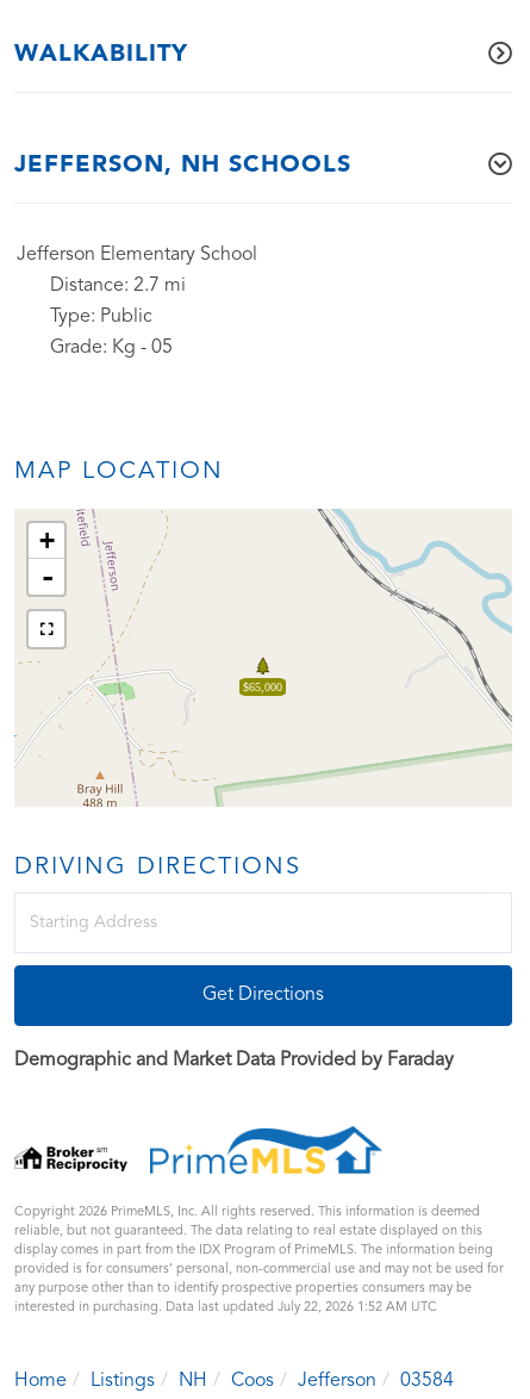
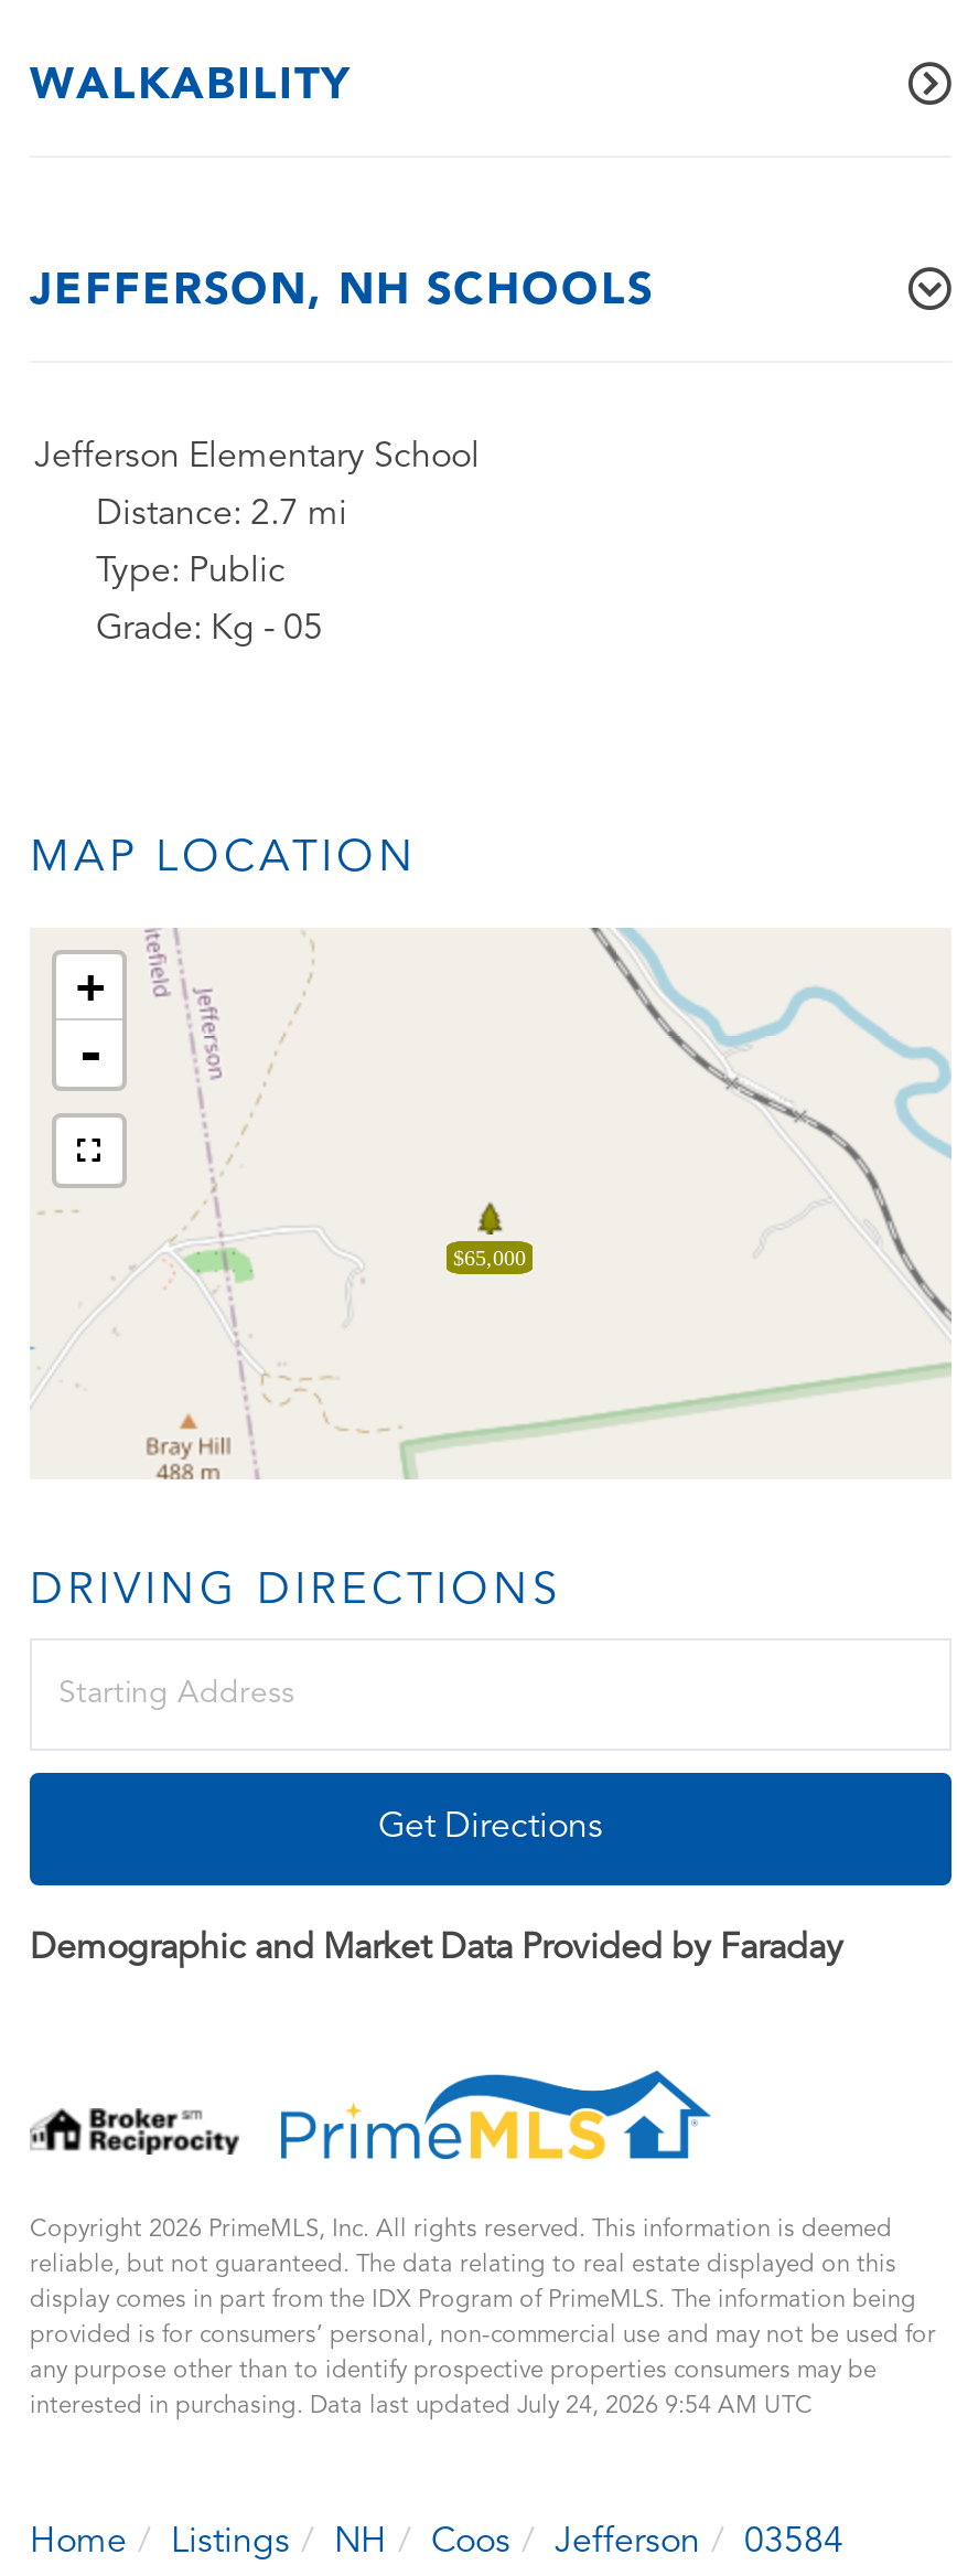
[14,1301,437,1314] interested in purchasing. Data last updated July 22, 2026 1:52 AM UTC -> [30,2394,813,2418] interested in purchasing. Data last updated July 24, 2026 9:54 AM UTC

